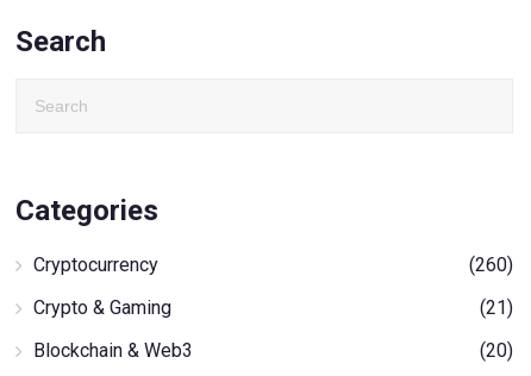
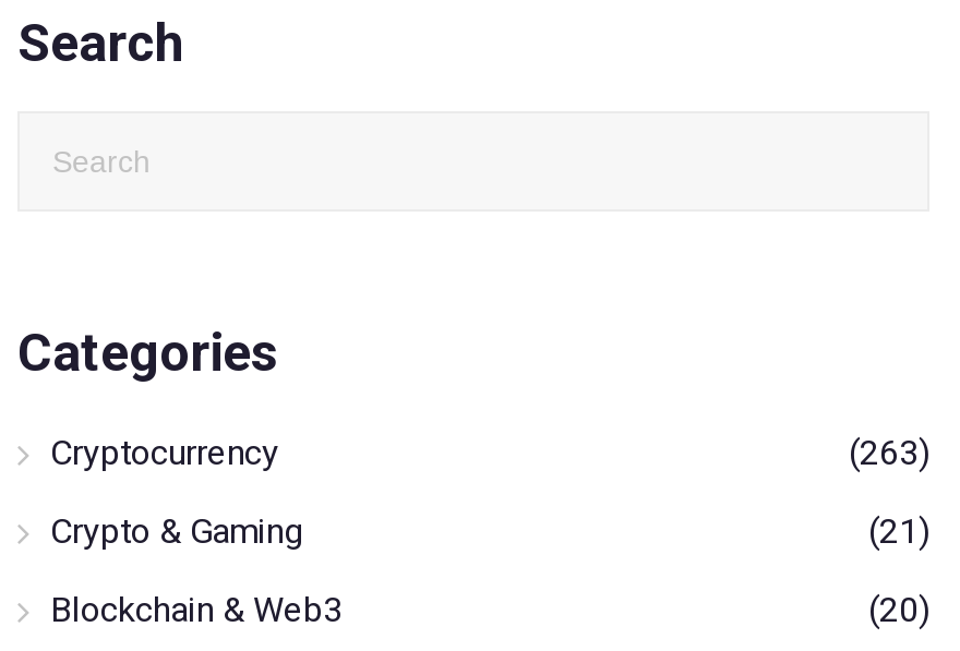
[469,254,513,276] (260) -> [849,432,929,473] (263)

